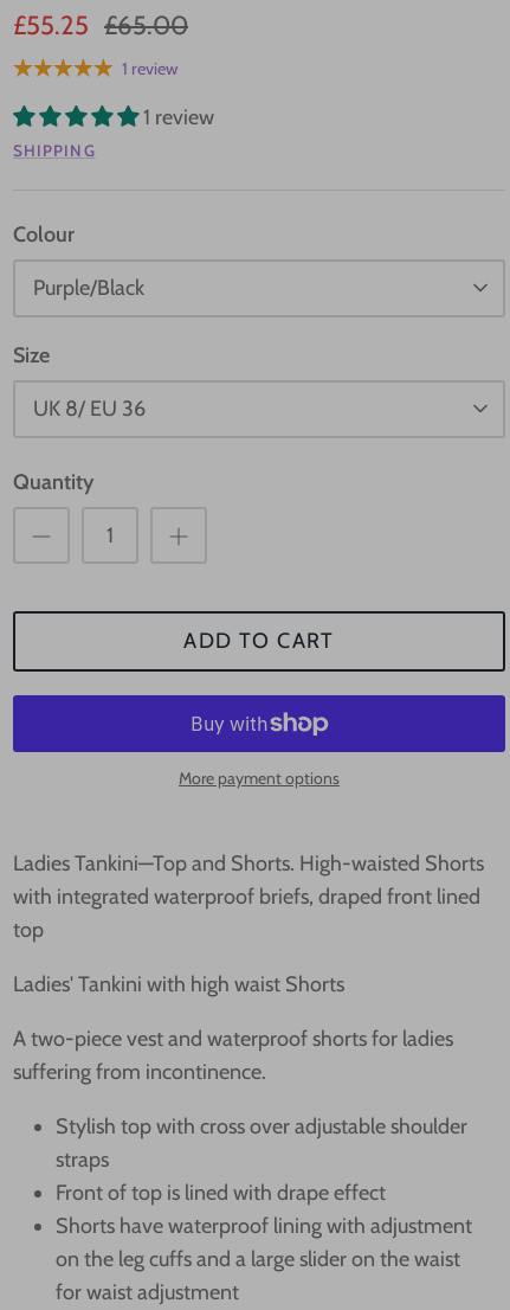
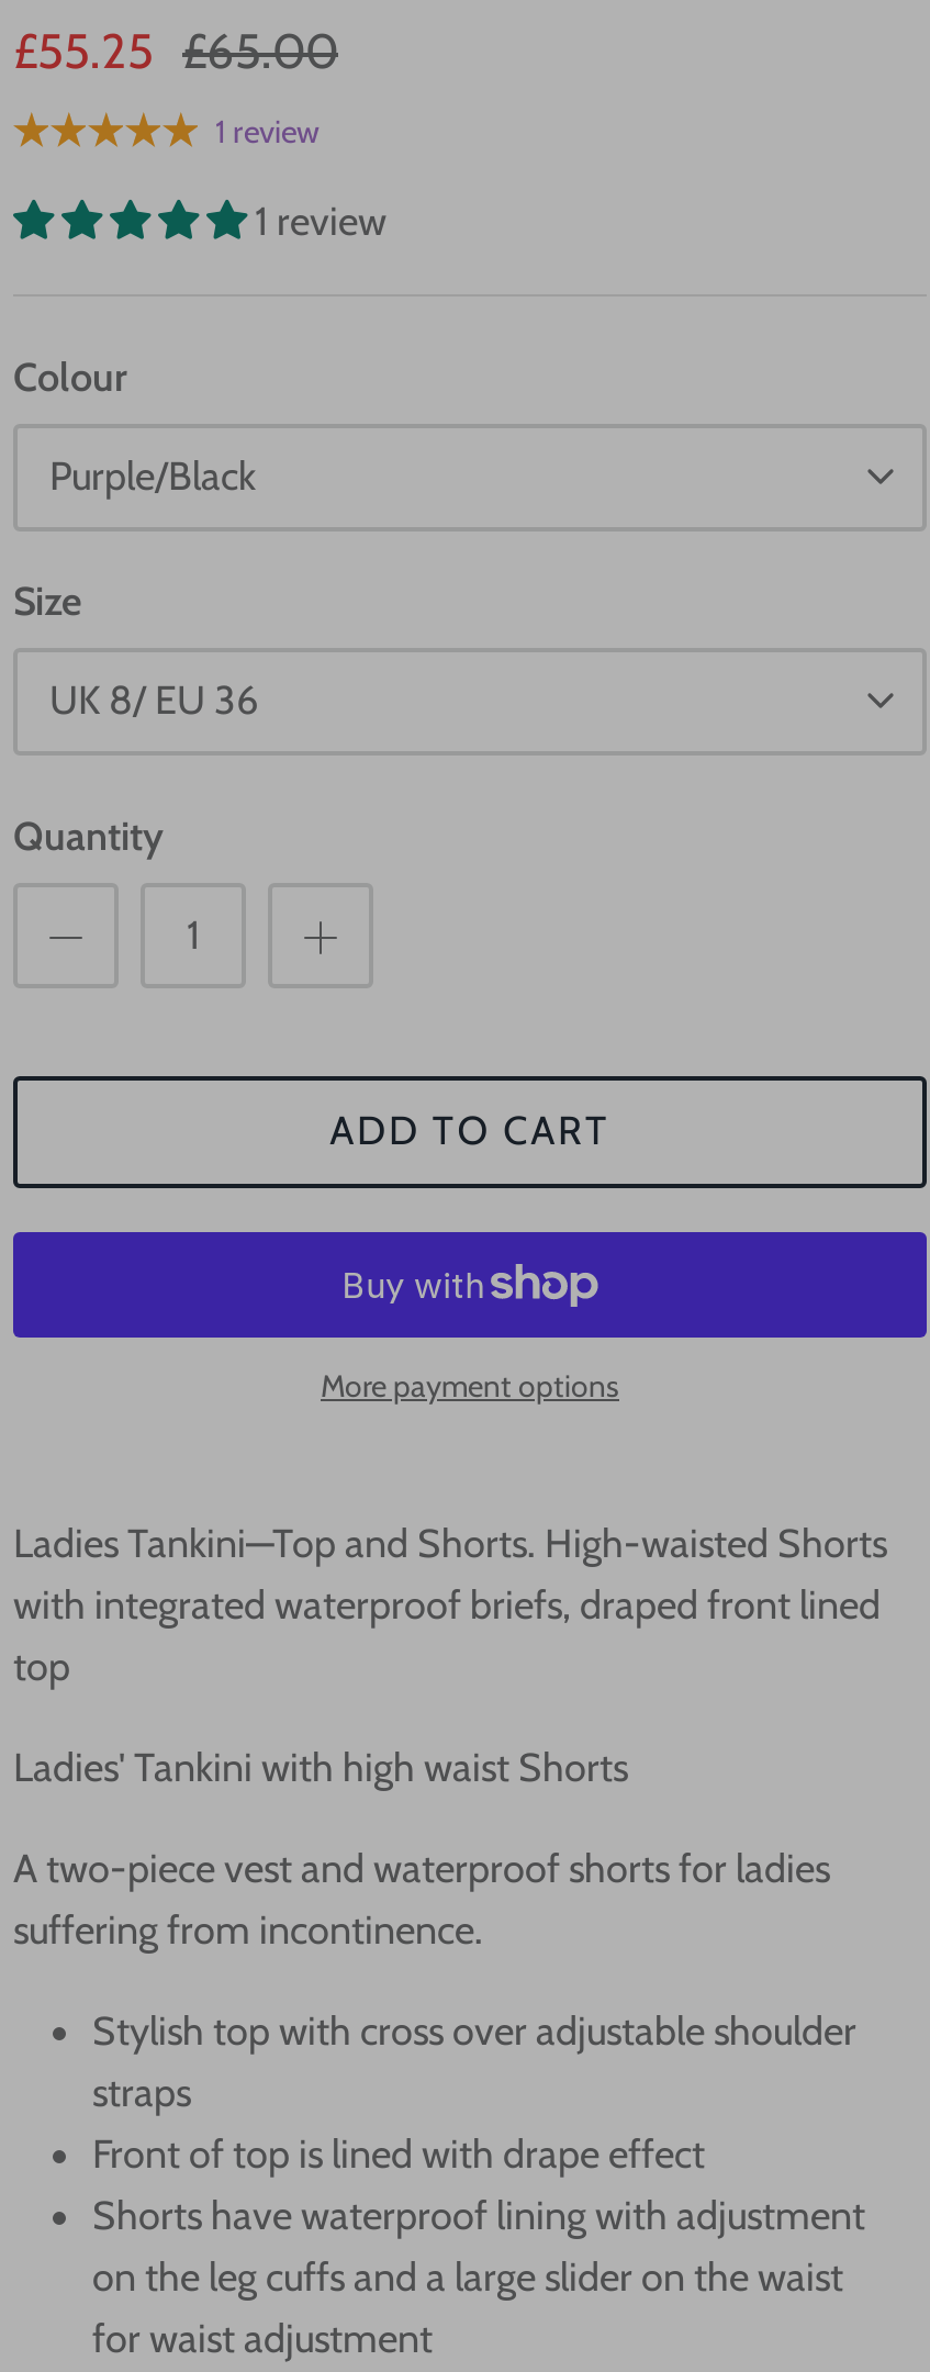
[13,141,95,160] SHIPPING -> none

